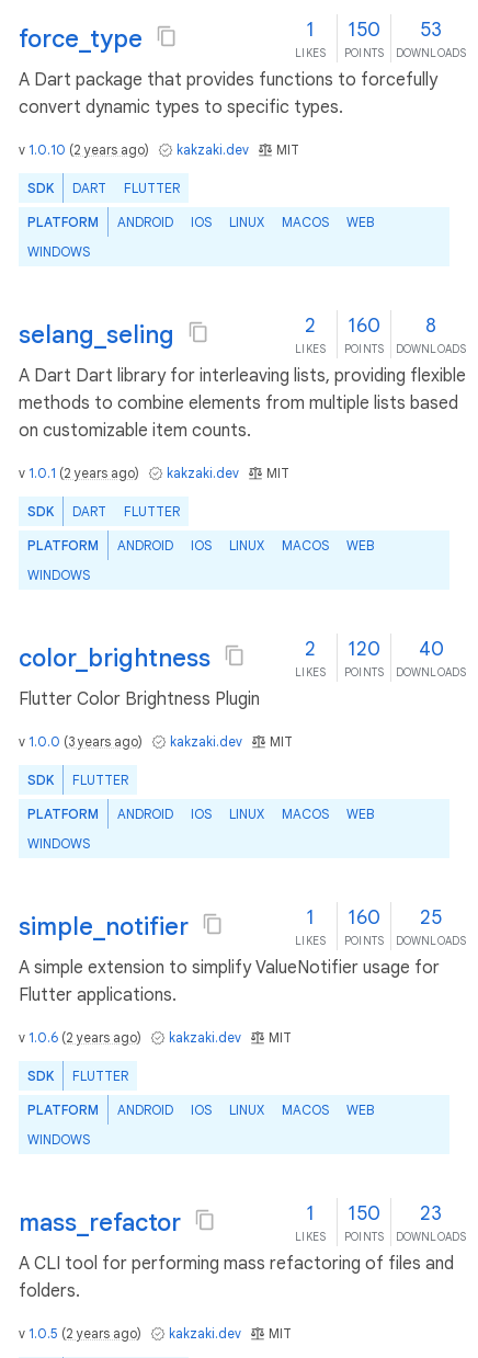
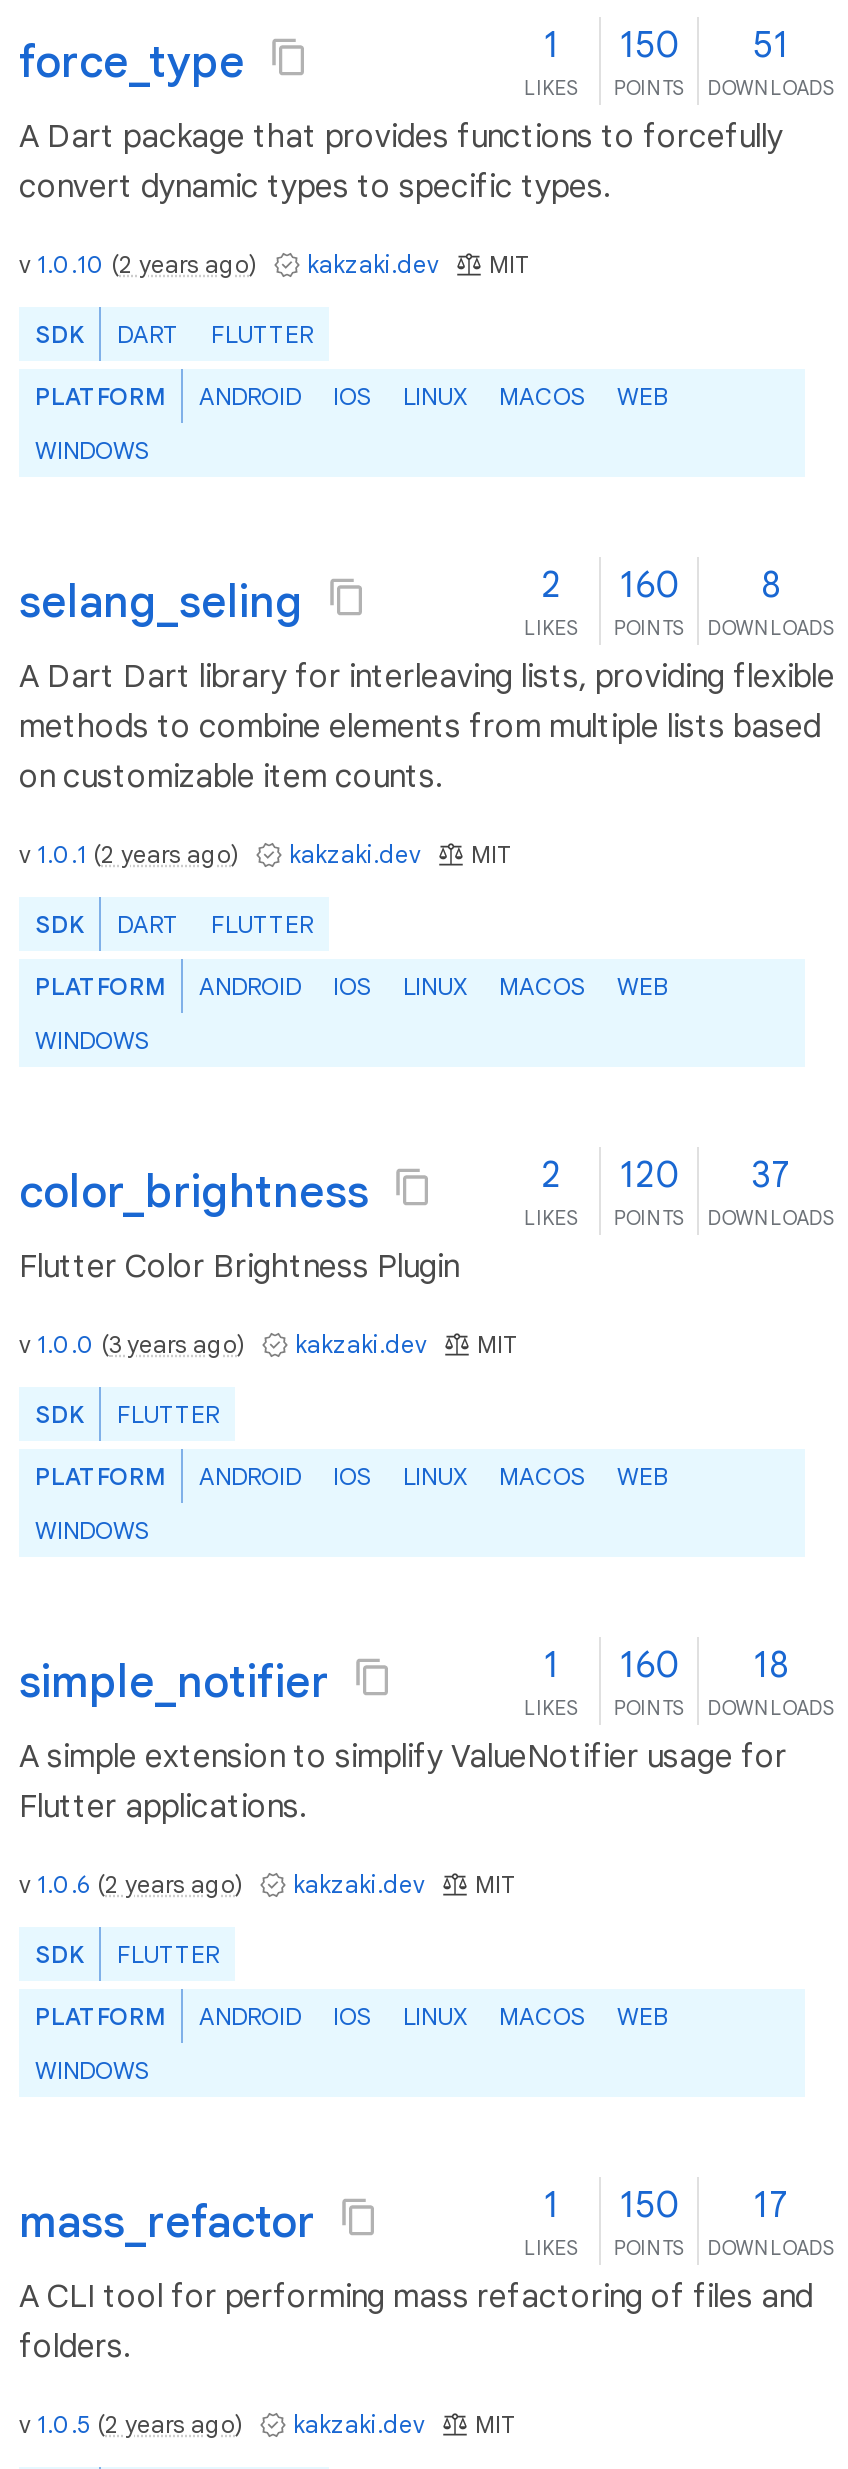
[306,18,442,42] 1 150 53 -> [543,23,789,67] 1 150 51
[305,637,443,661] 2 120 40 -> [541,1153,791,1197] 2 120 37
[306,905,442,929] 1 160 25 -> [543,1643,789,1687] 1 160 18
[306,1201,442,1225] 1 150 23 -> [543,2183,789,2227] 1 150 17

